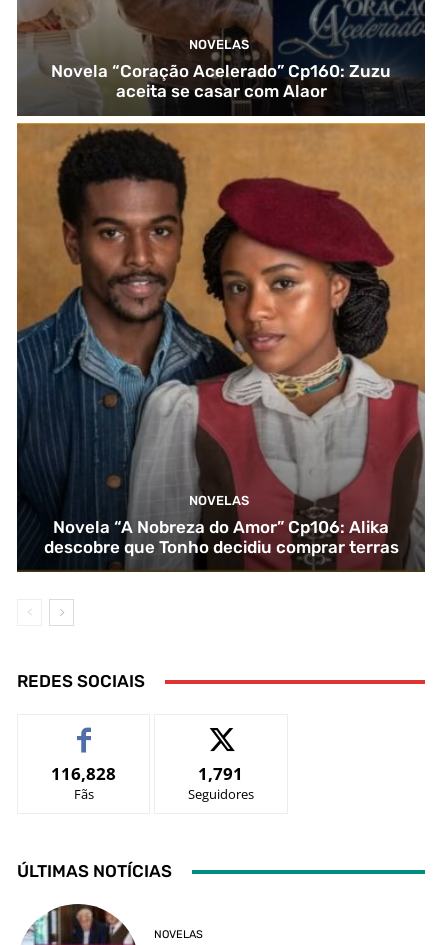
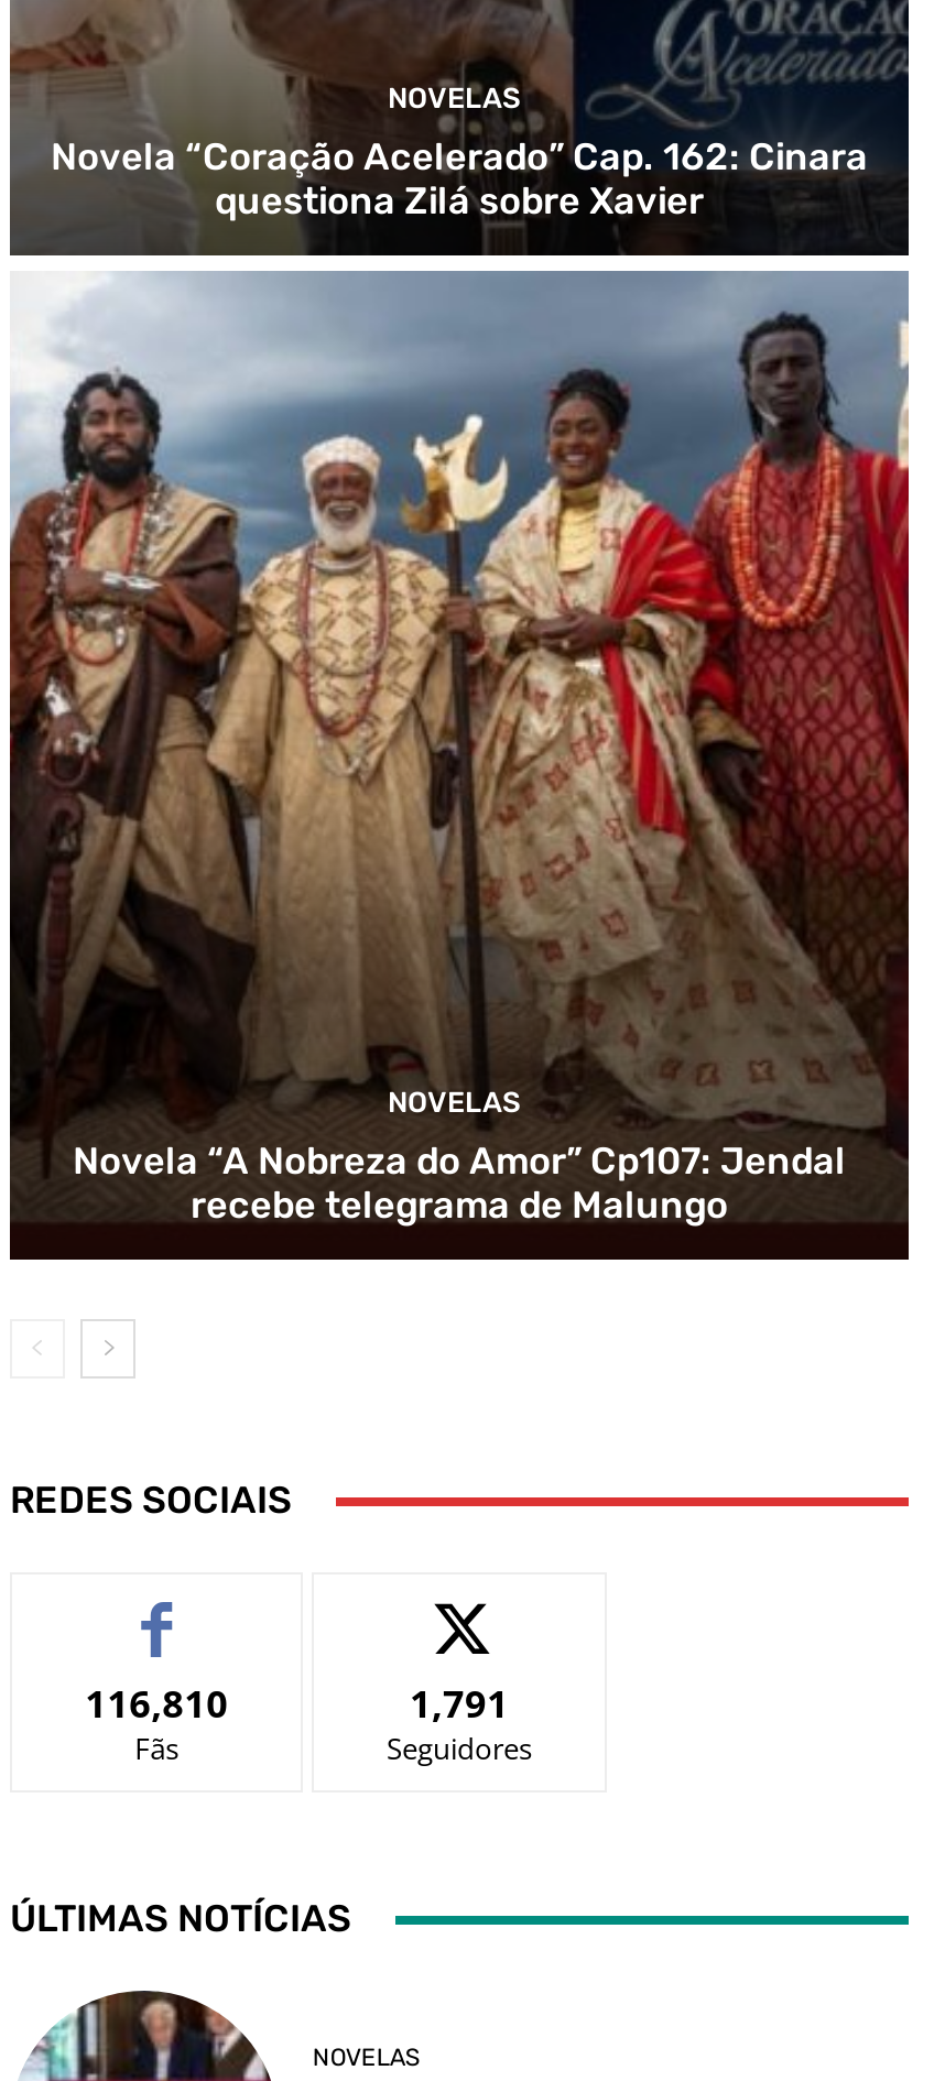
[51,61,391,101] Novela “Coração Acelerado” Cp160: Zuzu | aceita se casar com Alaor -> [51,135,868,223] Novela “Coração Acelerado” Cap. 162: Cinara | questiona Zilá sobre Xavier
[16,122,426,572] [image] | Novela “A Nobreza do Amor” Cp106: Alika | descobre que Tonho decidiu comprar terras -> [10,271,911,1260] [image] | Novela “A Nobreza do Amor” Cp107: Jendal | recebe telegrama de Malungo
[51,762,116,785] 116,828 -> [85,1678,228,1729] 116,810

